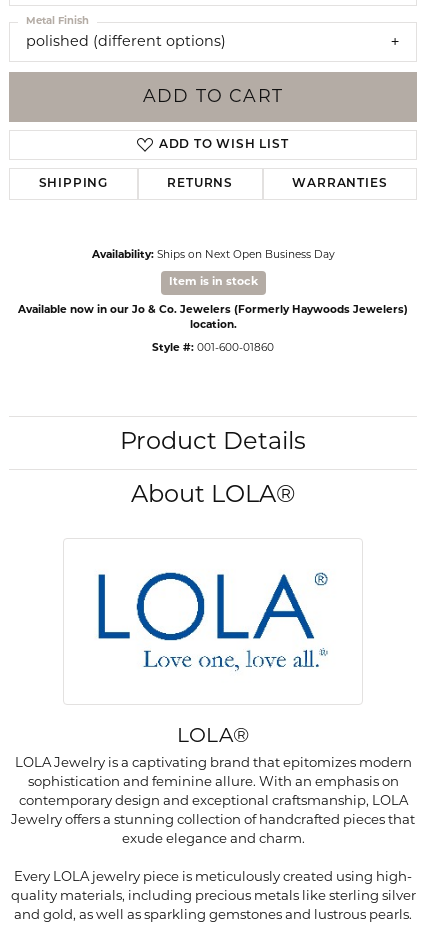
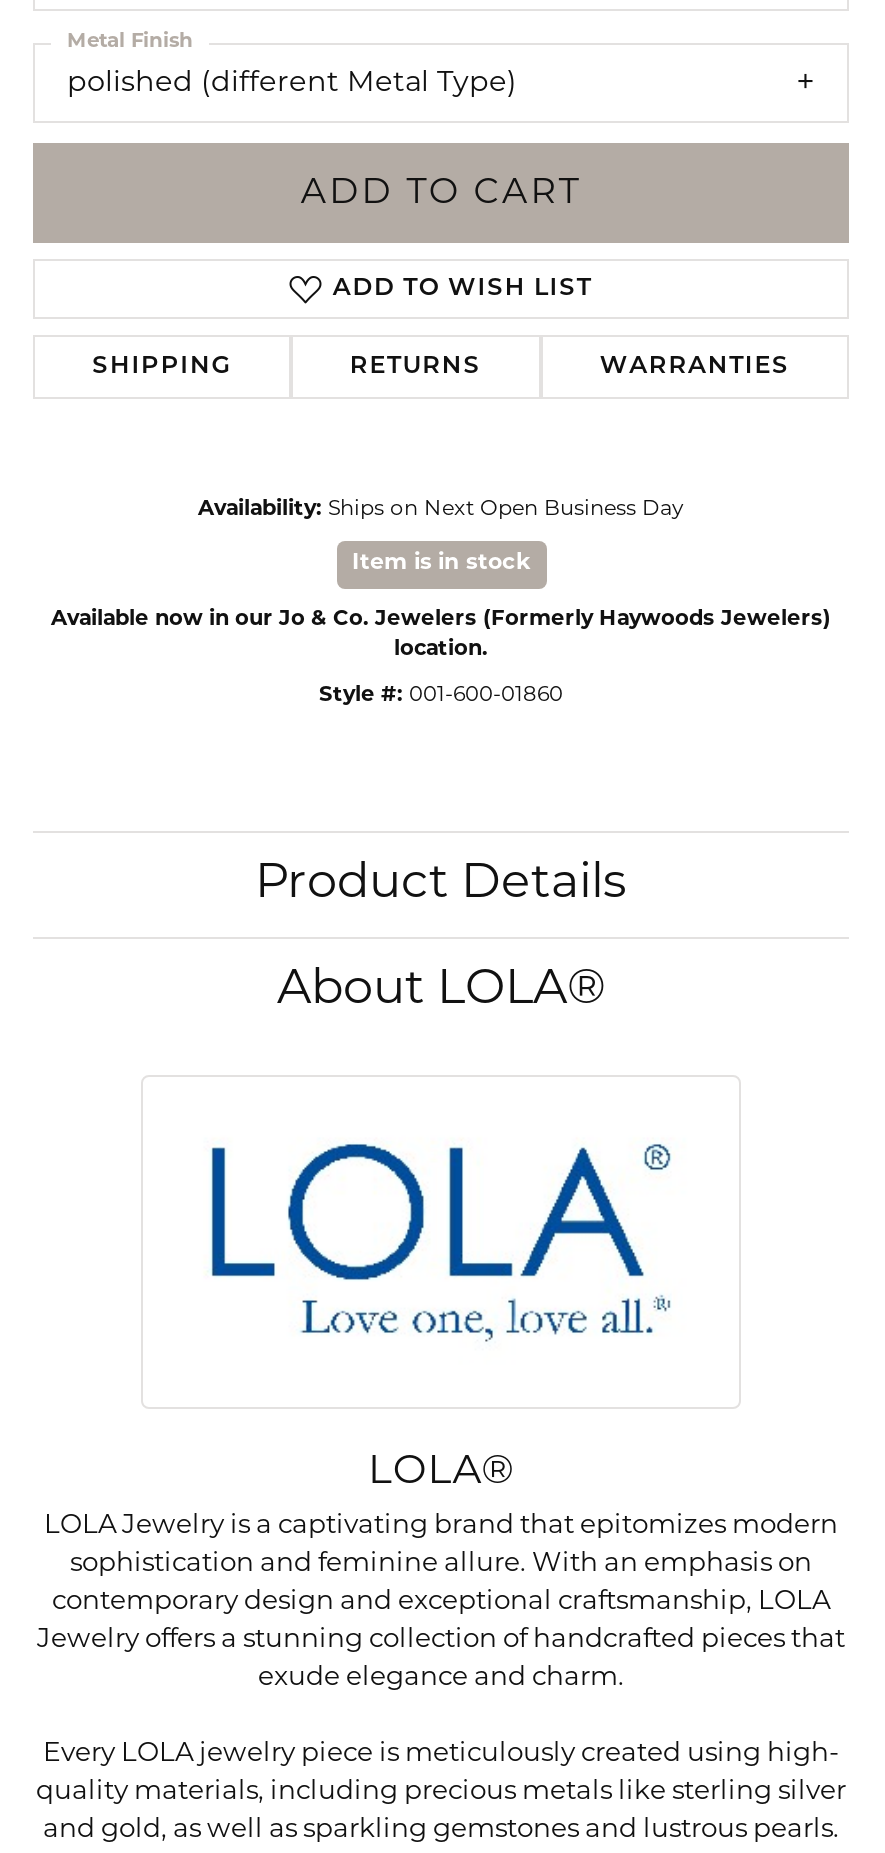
[26,35,226,50] polished (different options) -> [67,69,517,99] polished (different Metal Type)

